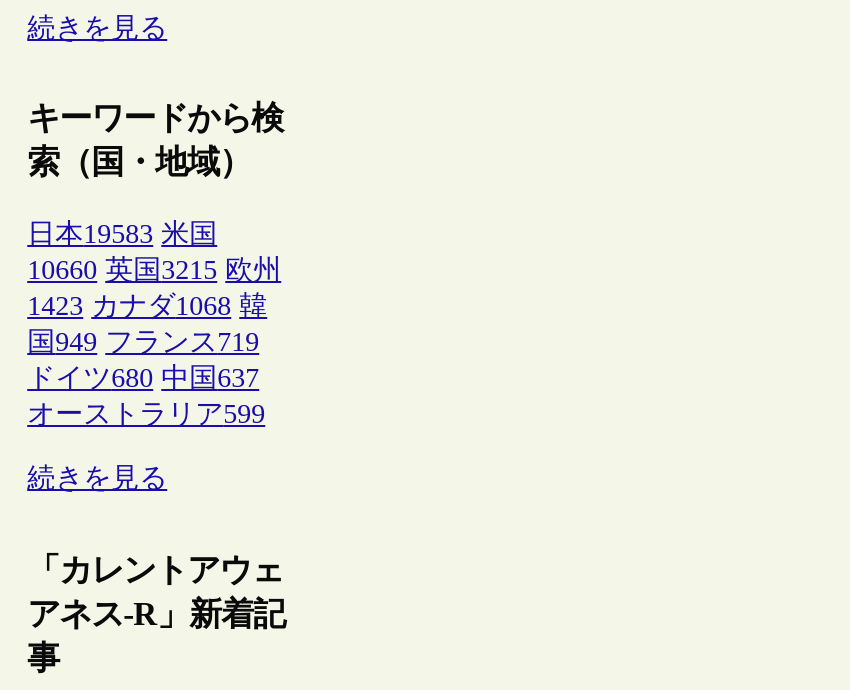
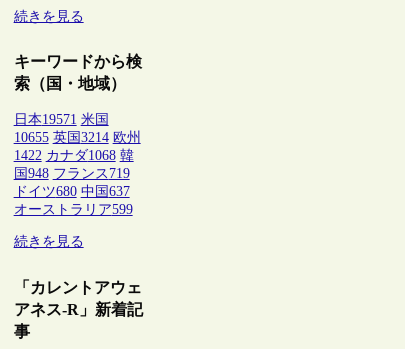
[27,220,217,250] 日本19583 米国 -> [14,112,109,127] 日本19571 米国
[27,256,281,286] 10660 英国3215 欧州 -> [14,130,141,145] 10655 英国3214 欧州
[27,292,267,322] 1423 カナダ1068 韓 -> [14,148,134,163] 1422 カナダ1068 韓
[27,328,259,358] 国949 フランス719 -> [14,166,130,181] 国948 フランス719

